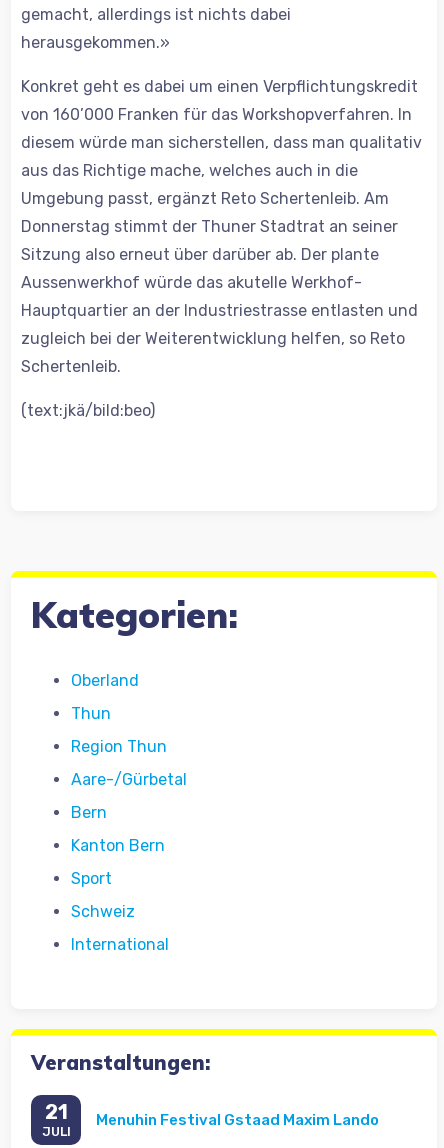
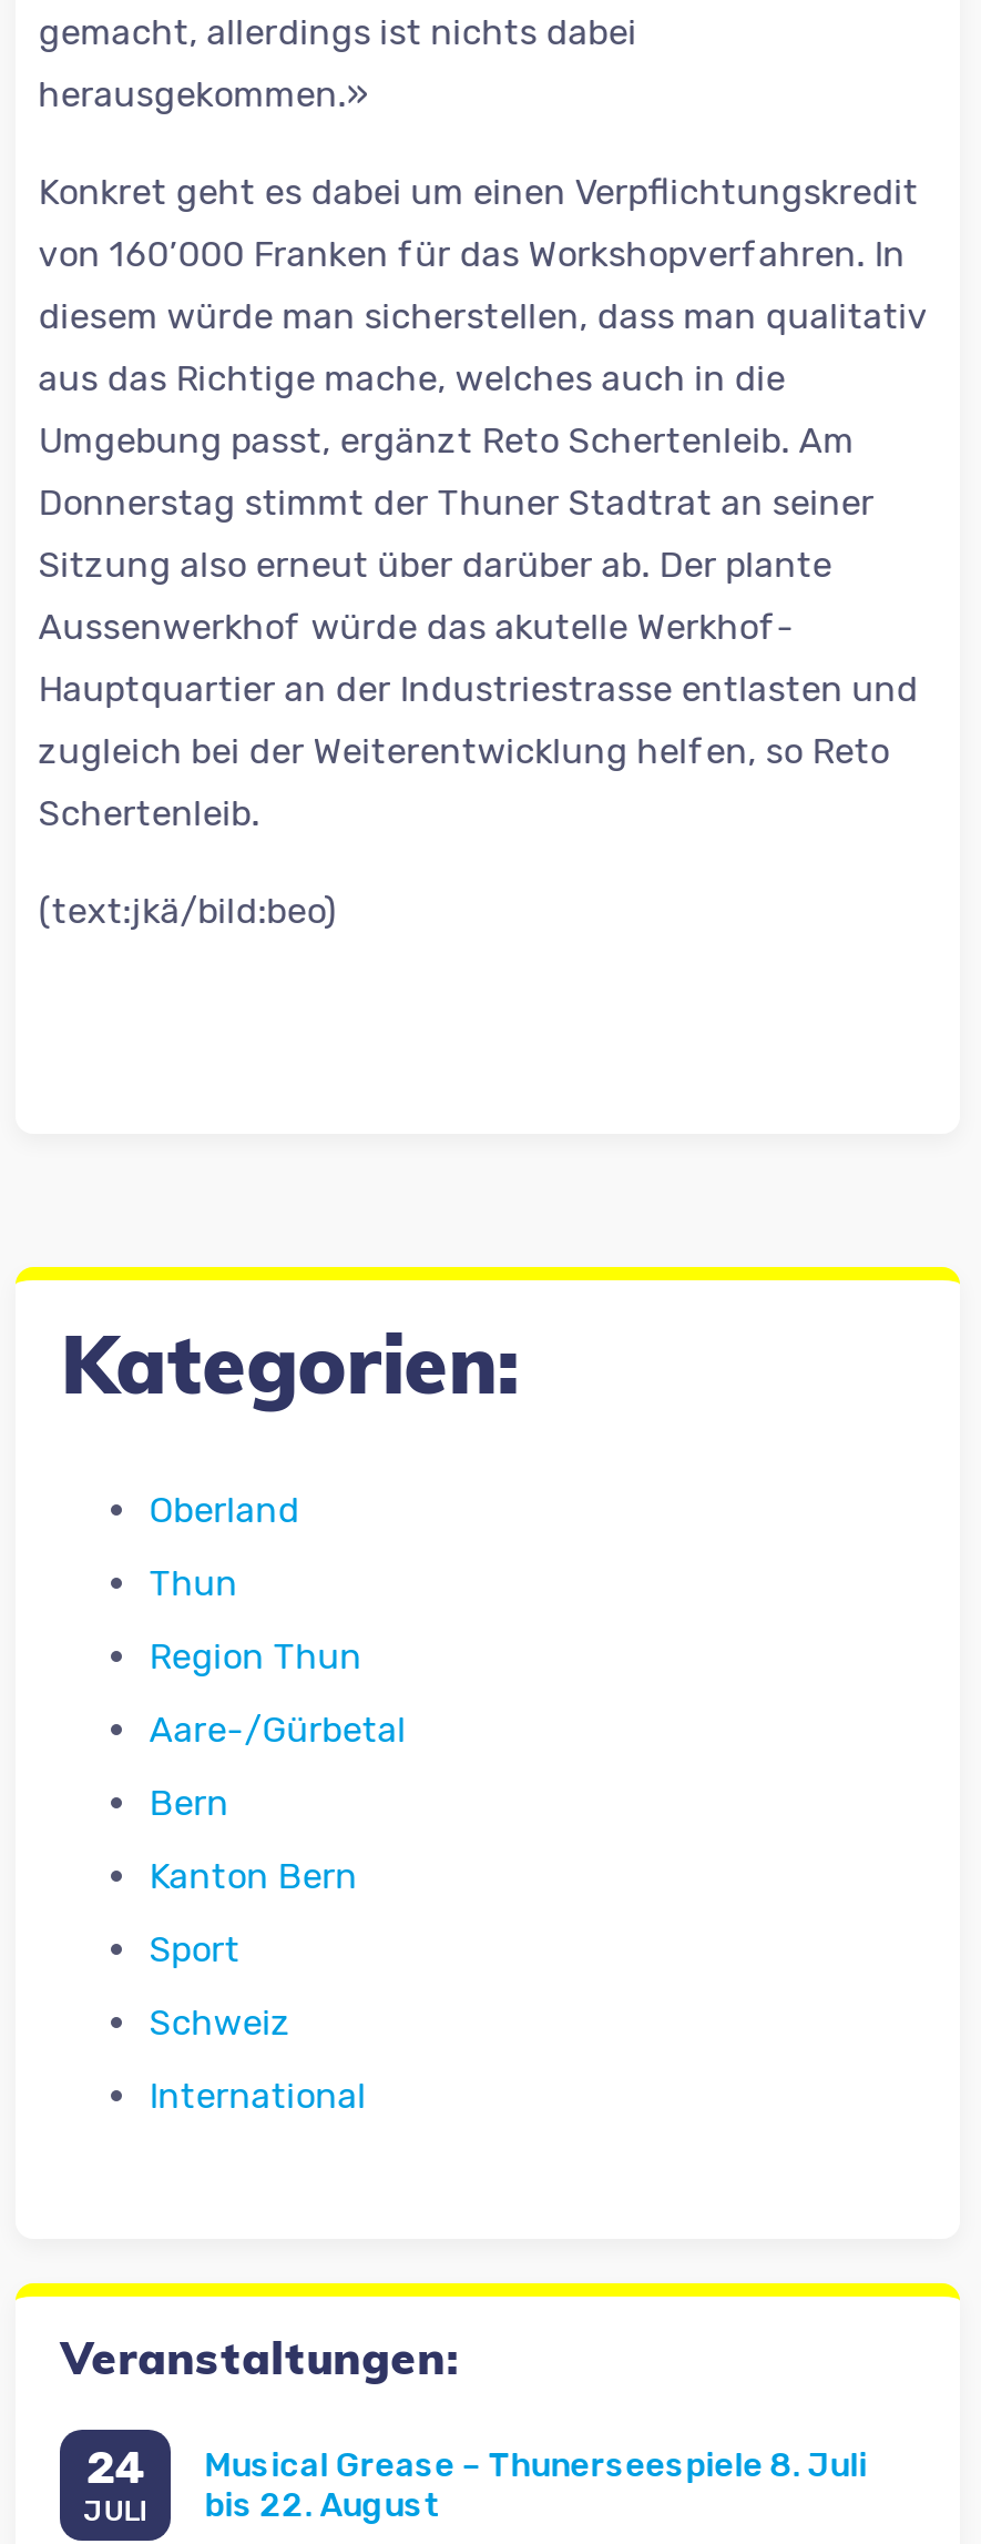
[45,1100,68,1124] 21 -> [86,2441,146,2495] 24
[96,1111,379,1129] Menuhin Festival Gstaad Maxim Lando -> [204,2445,867,2524] Musical Grease – Thunerseespiele 8. Juli | bis 22. August

